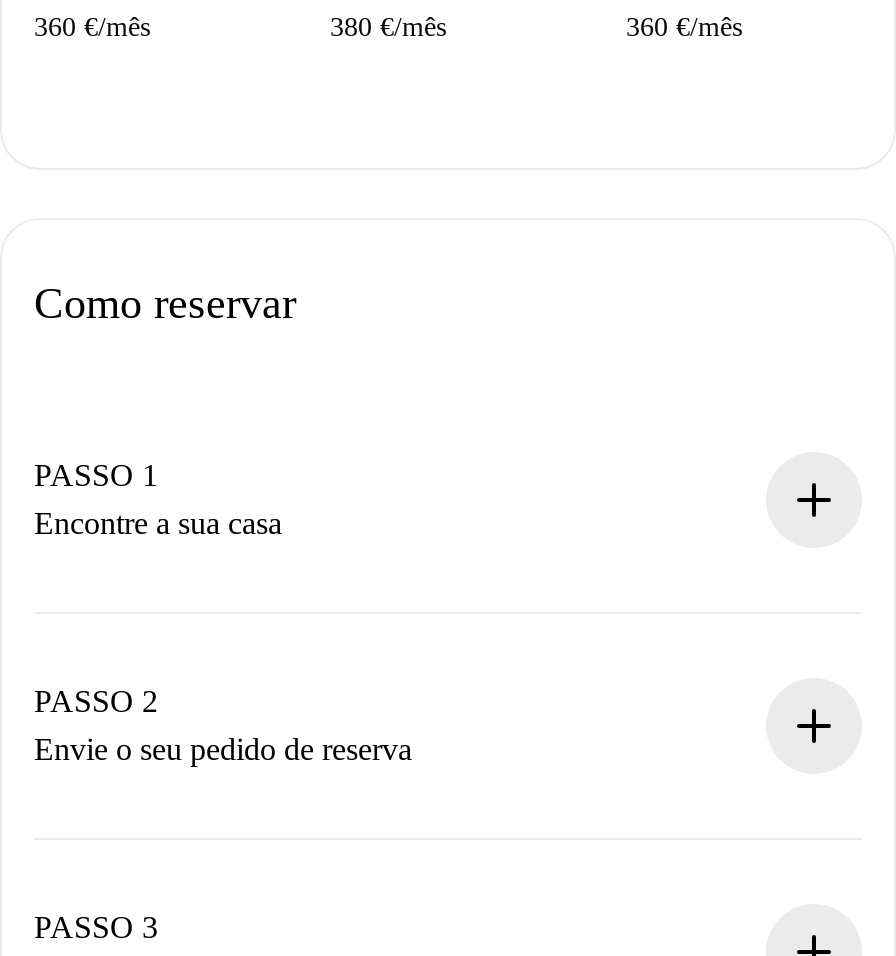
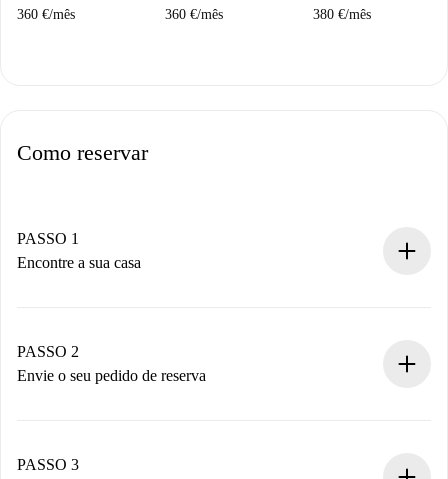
[330,13,446,43] 380 €/mês -> [165,7,223,22] 360 €/mês
[626,13,742,43] 360 €/mês -> [313,7,371,22] 380 €/mês

